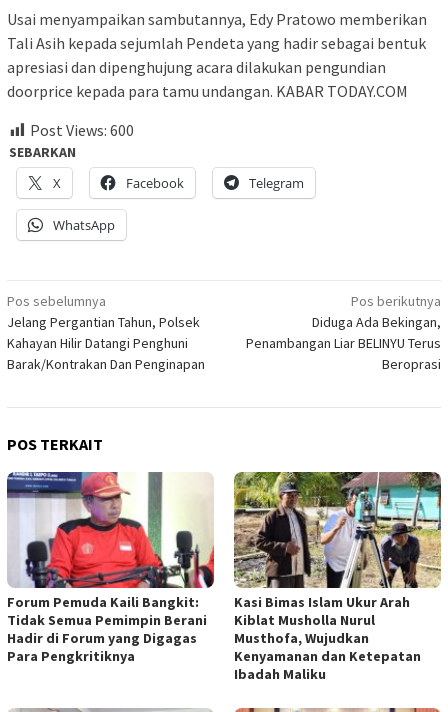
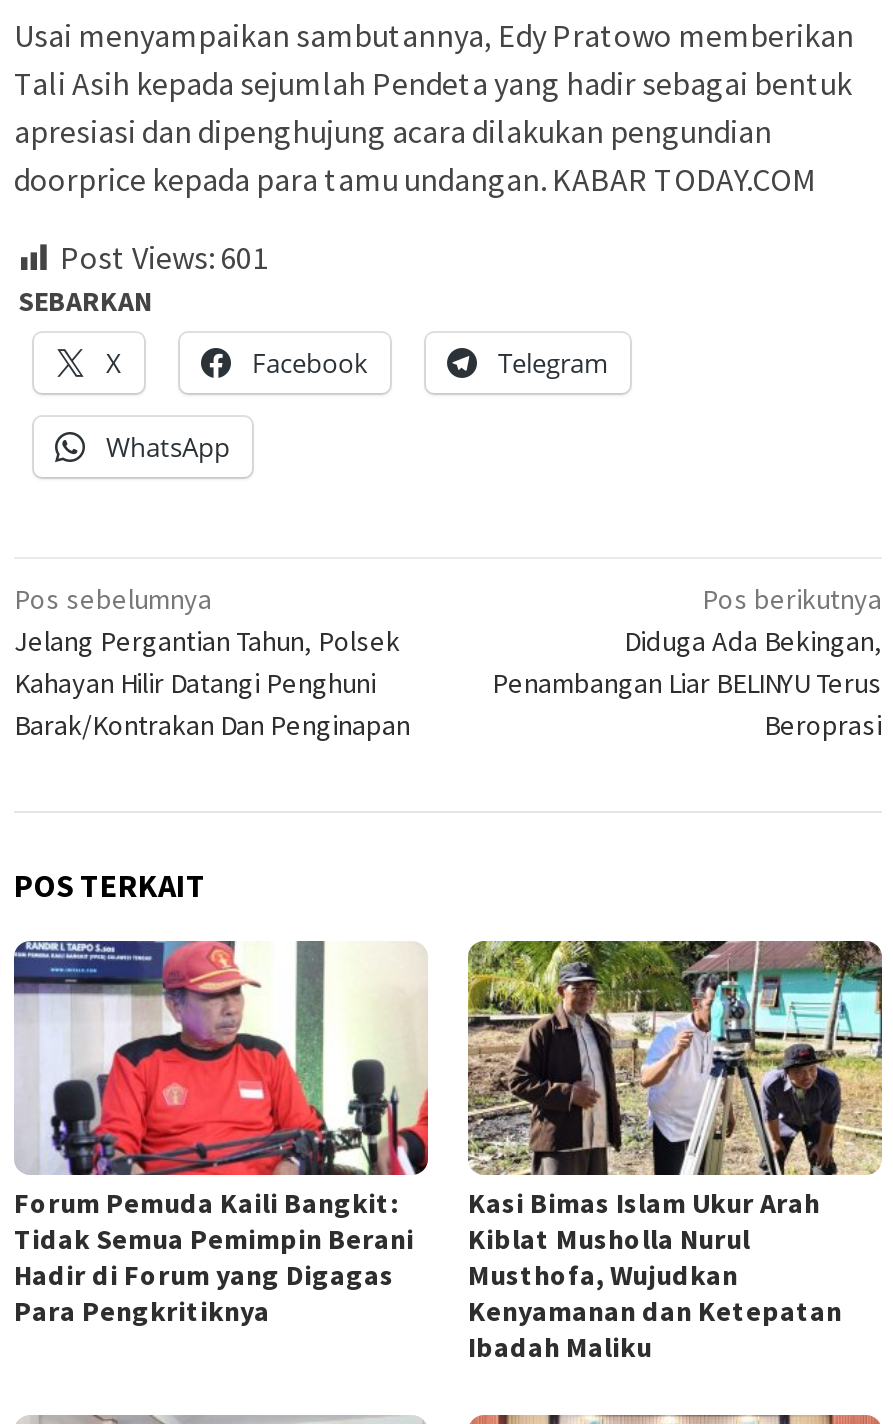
[30,119,134,139] Post Views: 600 -> [60,236,268,276] Post Views: 601

